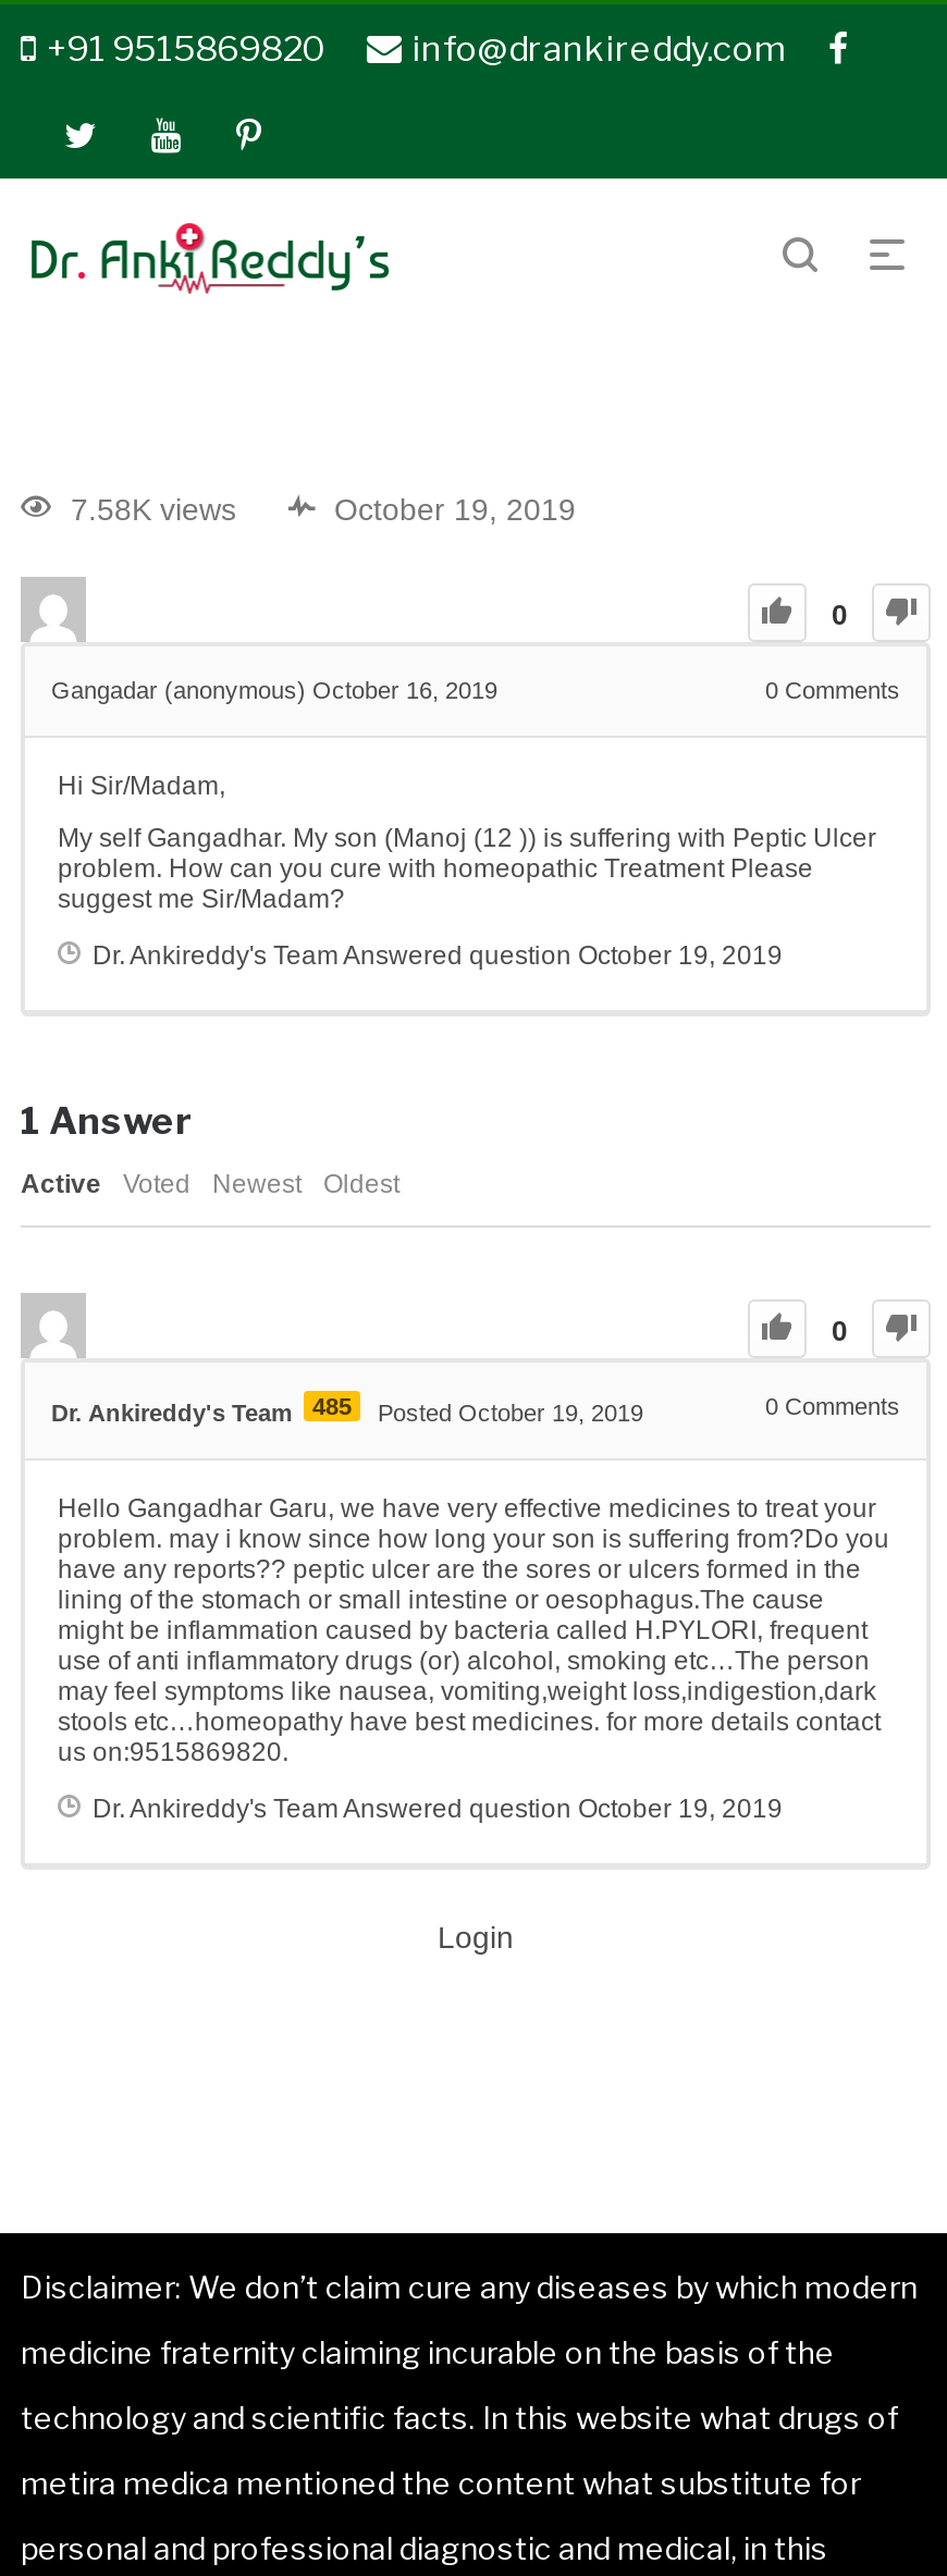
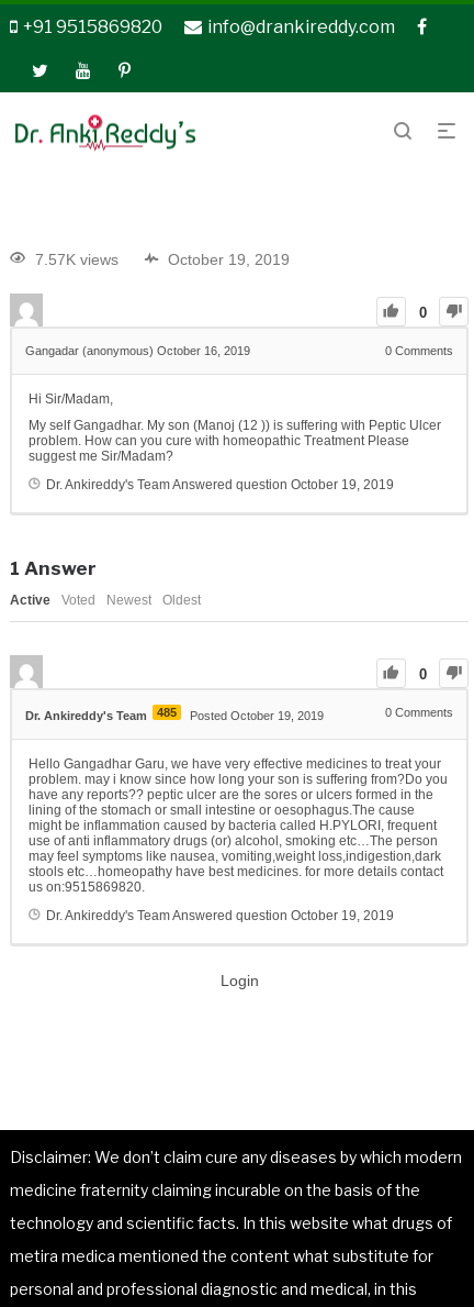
[71,493,236,527] 7.58K views -> [35,251,119,269] 7.57K views

